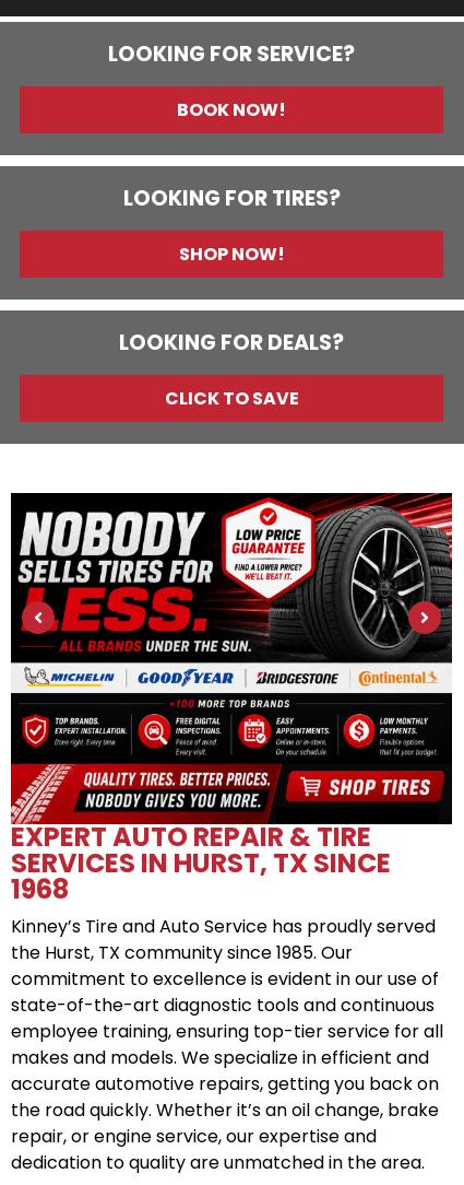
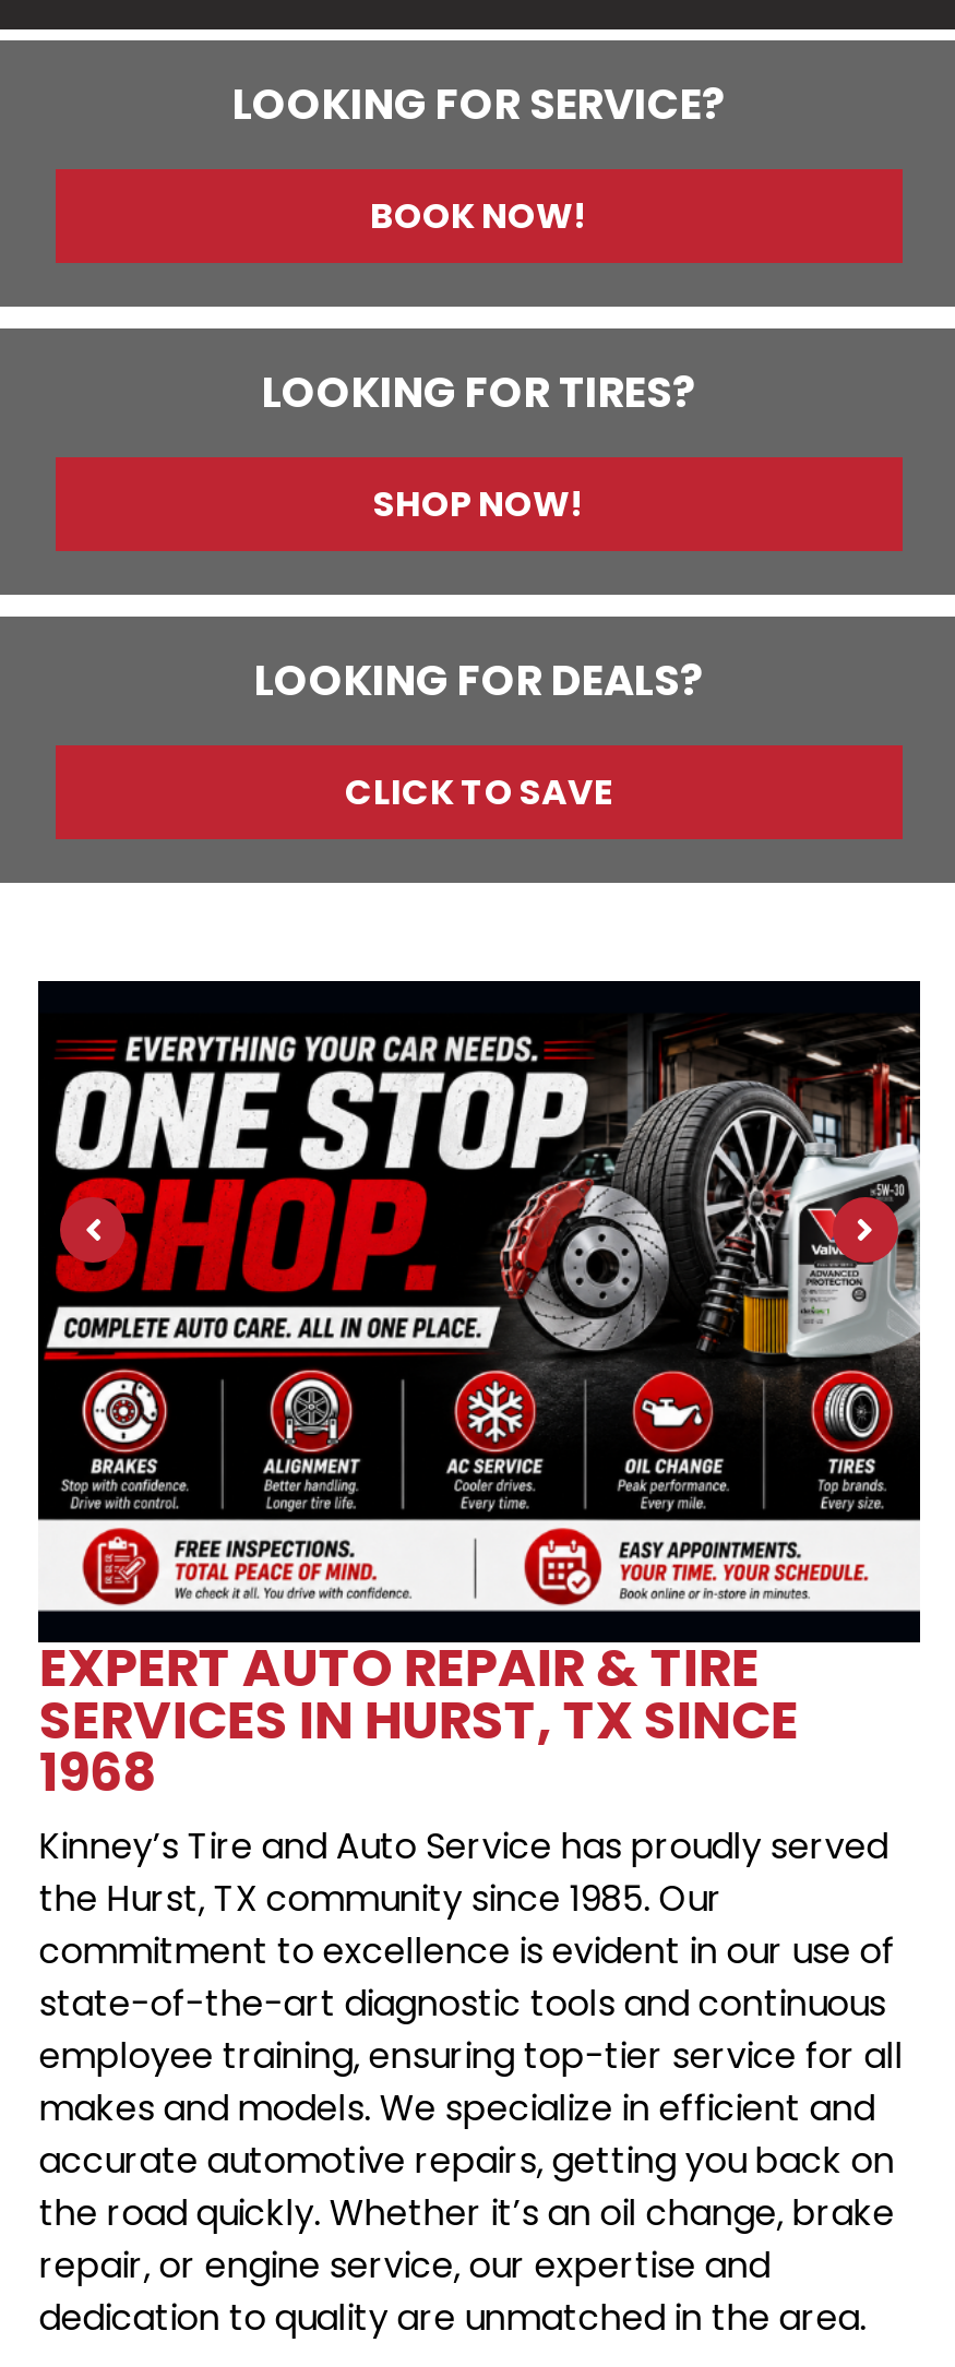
[10,492,453,816] [image] -> [36,979,922,1625] [image]

